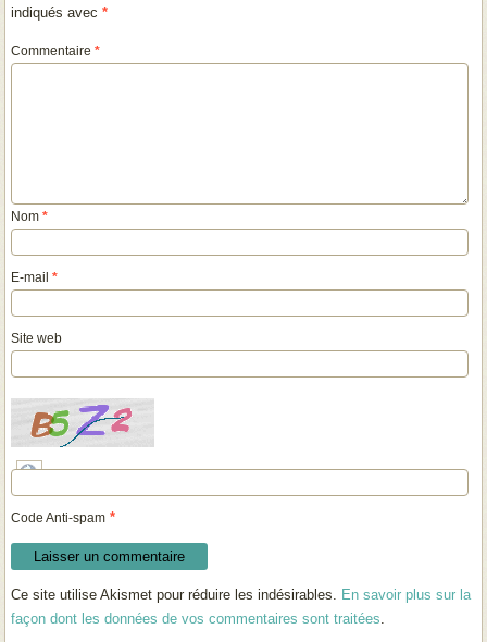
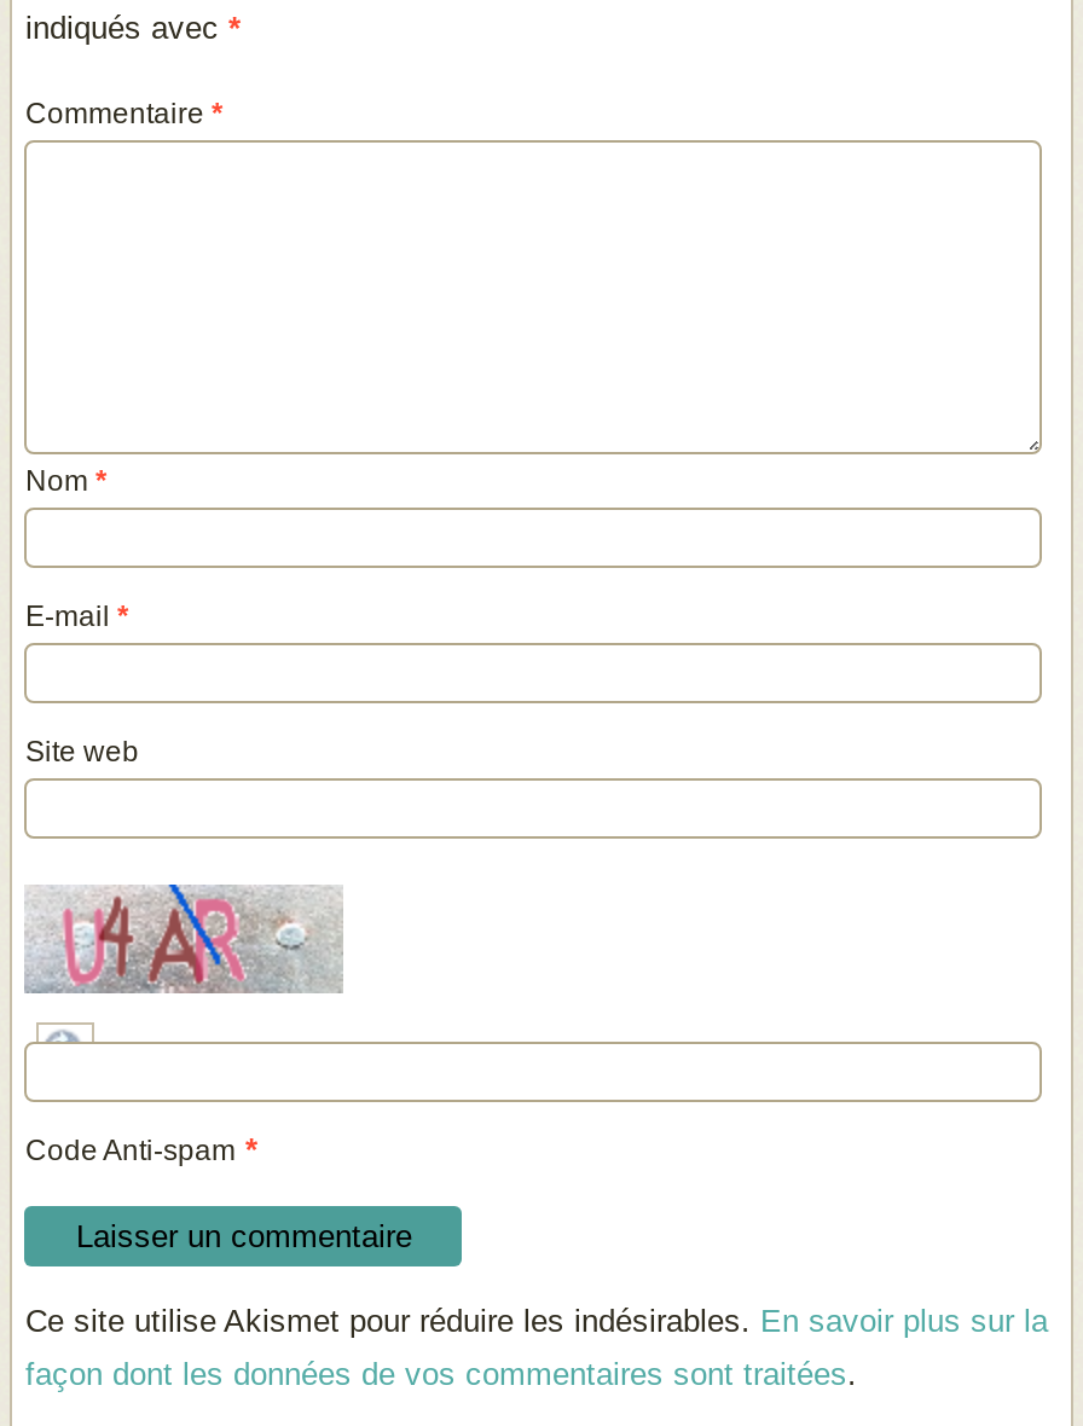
[13,398,152,448] [image] -> [24,882,341,993] [image]

